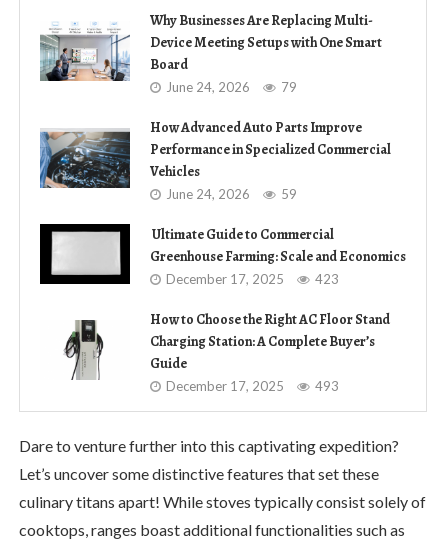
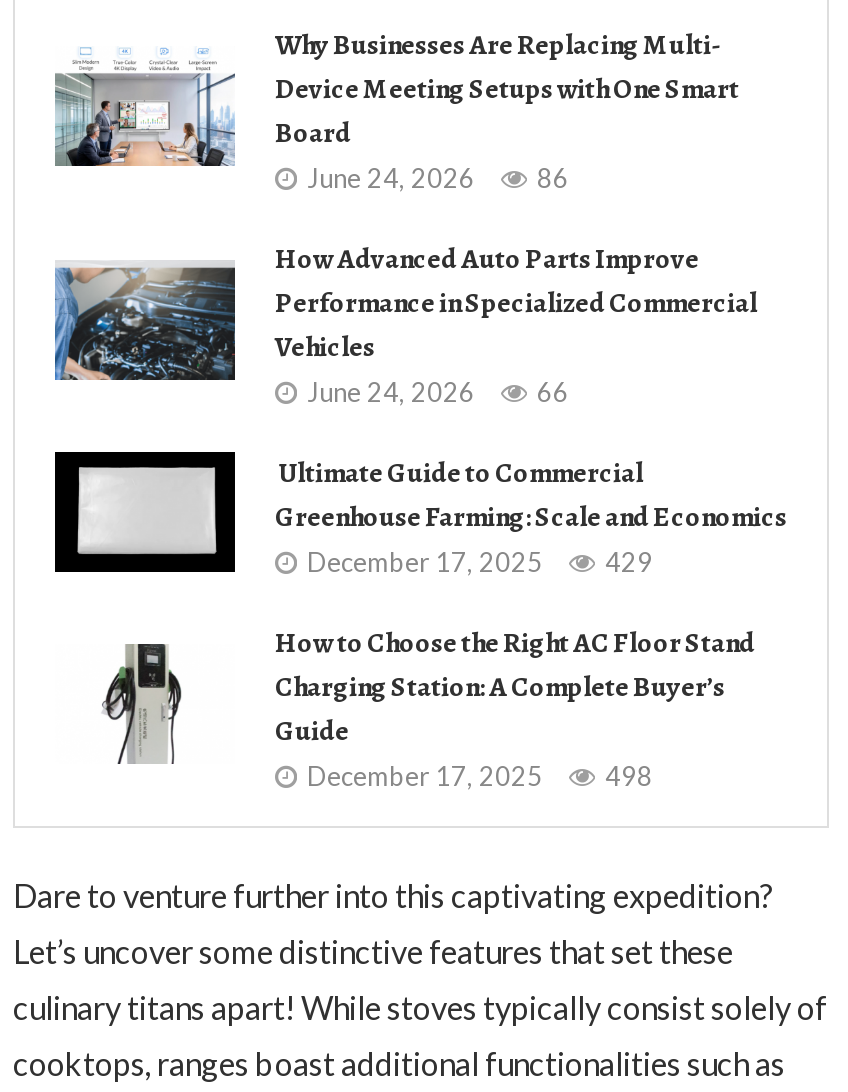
[166,79,297,95] June 24, 2026 79 -> [307,162,569,194] June 24, 2026 86
[166,186,297,202] June 24, 2026 59 -> [307,376,569,408] June 24, 2026 66
[166,271,339,287] December 17, 2025 423 -> [307,546,653,578] December 17, 2025 429
[166,378,339,394] December 17, 2025 493 -> [307,760,653,792] December 17, 2025 498

